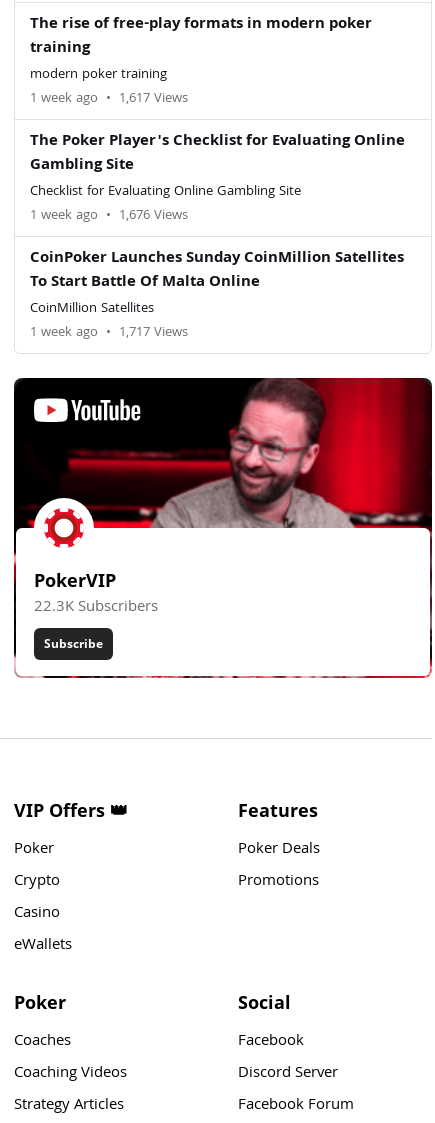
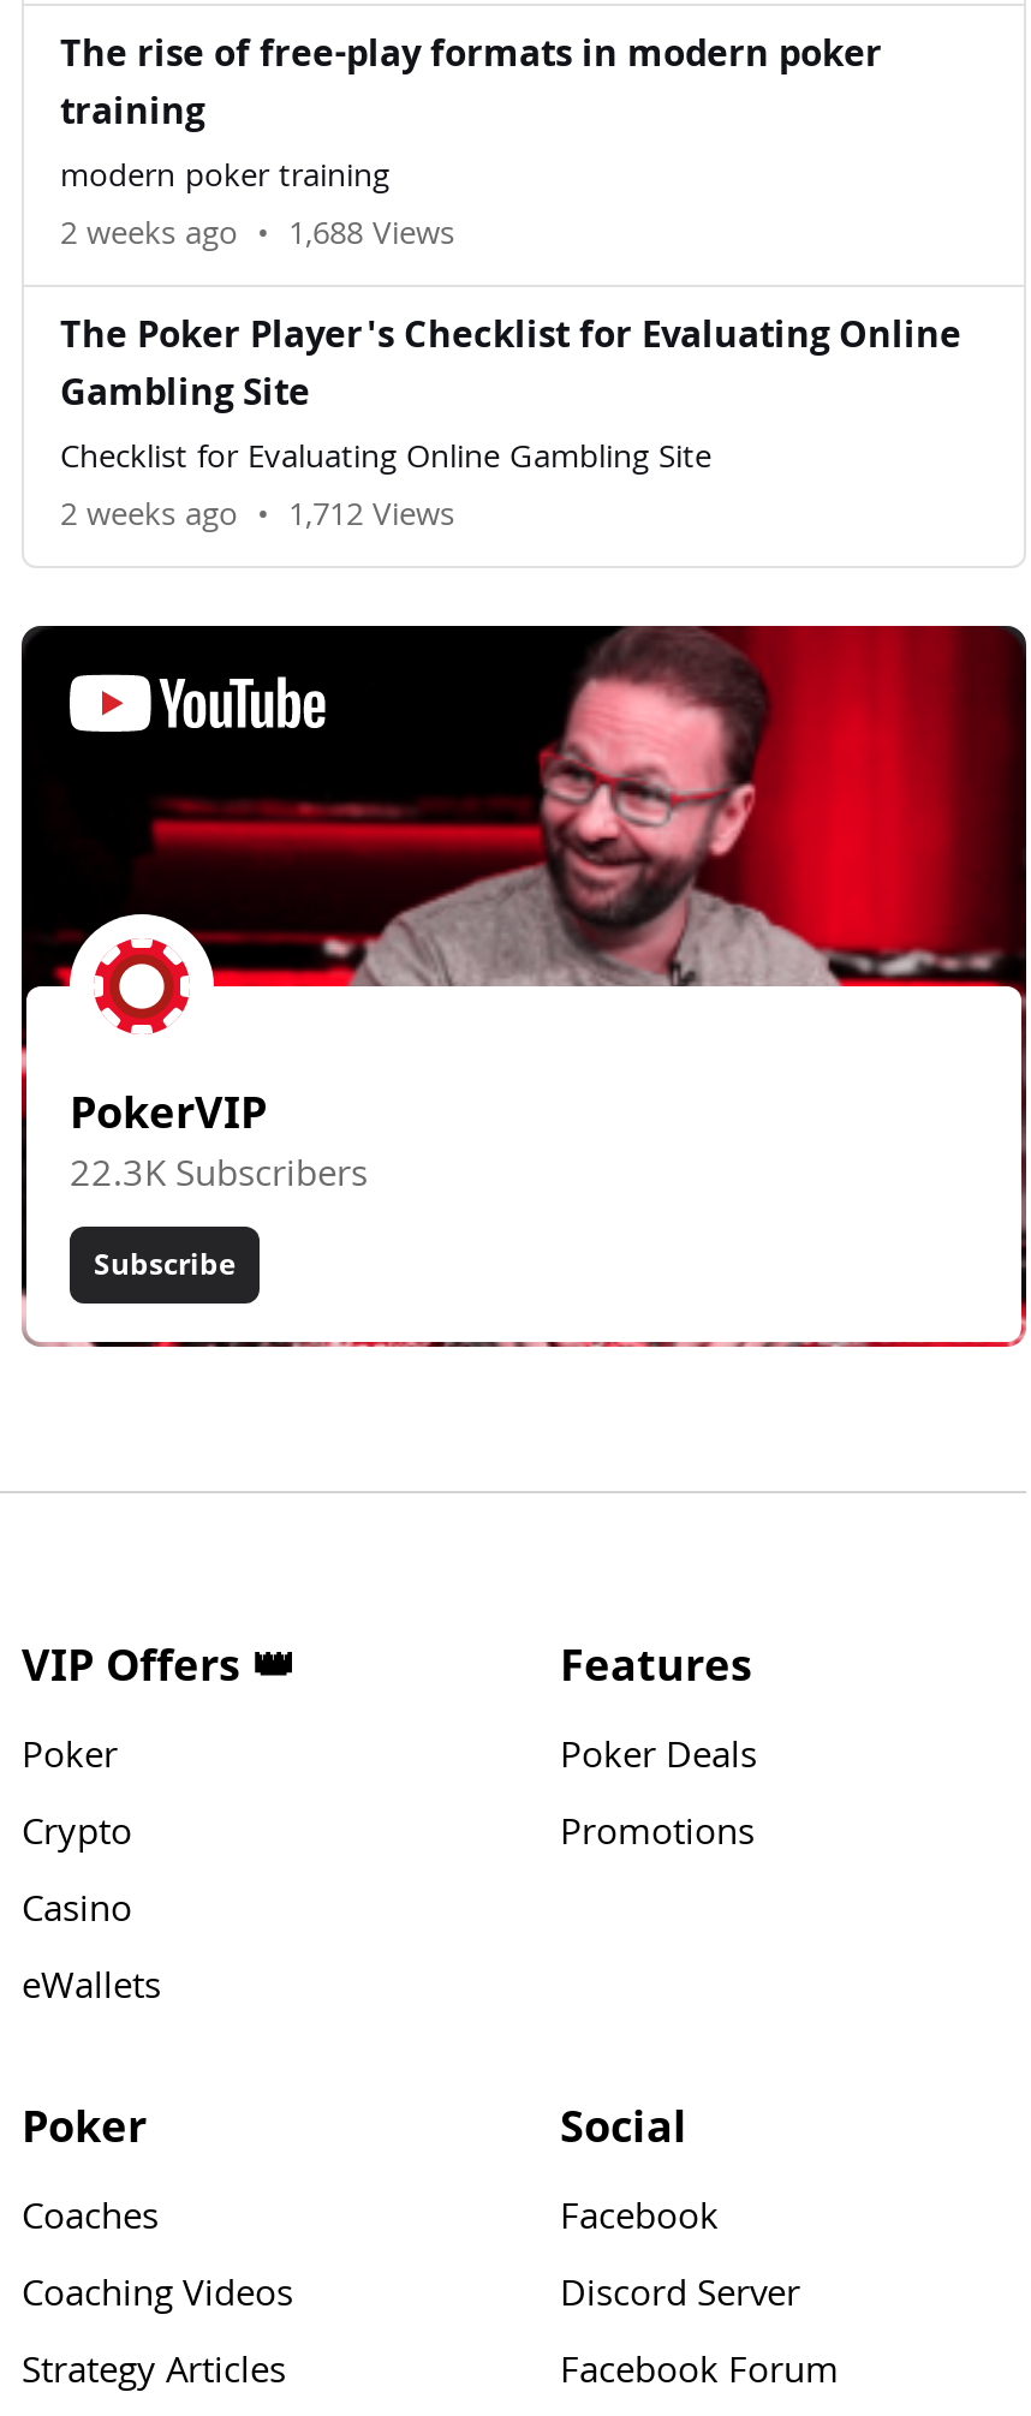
[30,88,188,110] 1 week ago • 1,617 Views -> [60,211,454,264] 2 weeks ago • 1,688 Views
[30,205,404,344] 1 week ago • 1,676 Views | CoinPoker Launches Sunday CoinMillion Satellites | To Start Battle Of Malta Online | CoinMillion Satellites | 1 week ago • 1,717 Views -> [60,492,454,545] 2 weeks ago • 1,712 Views

